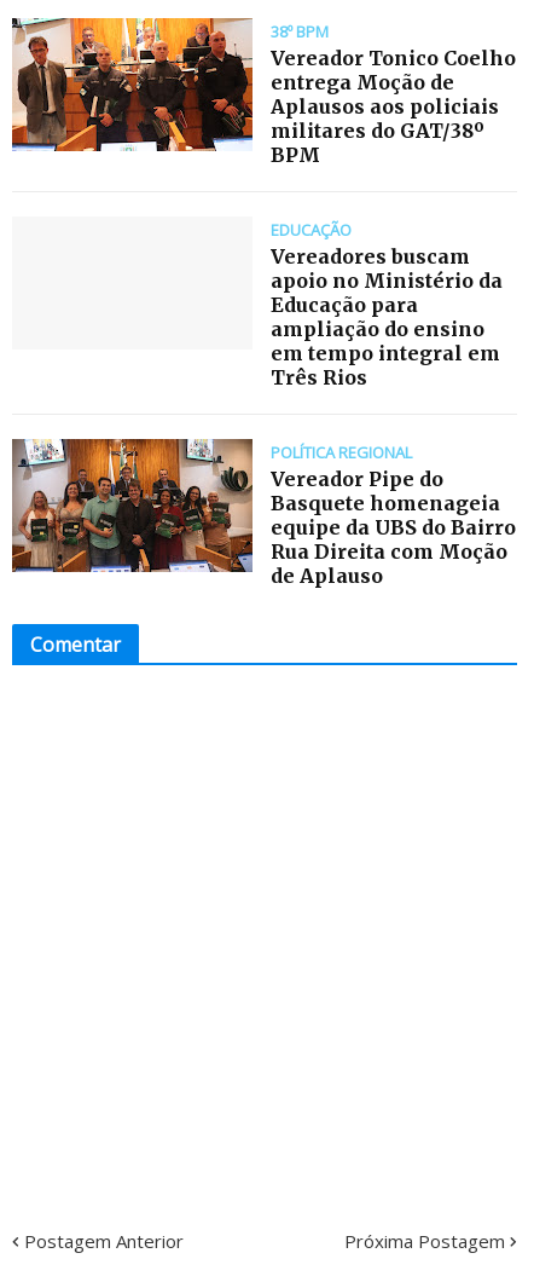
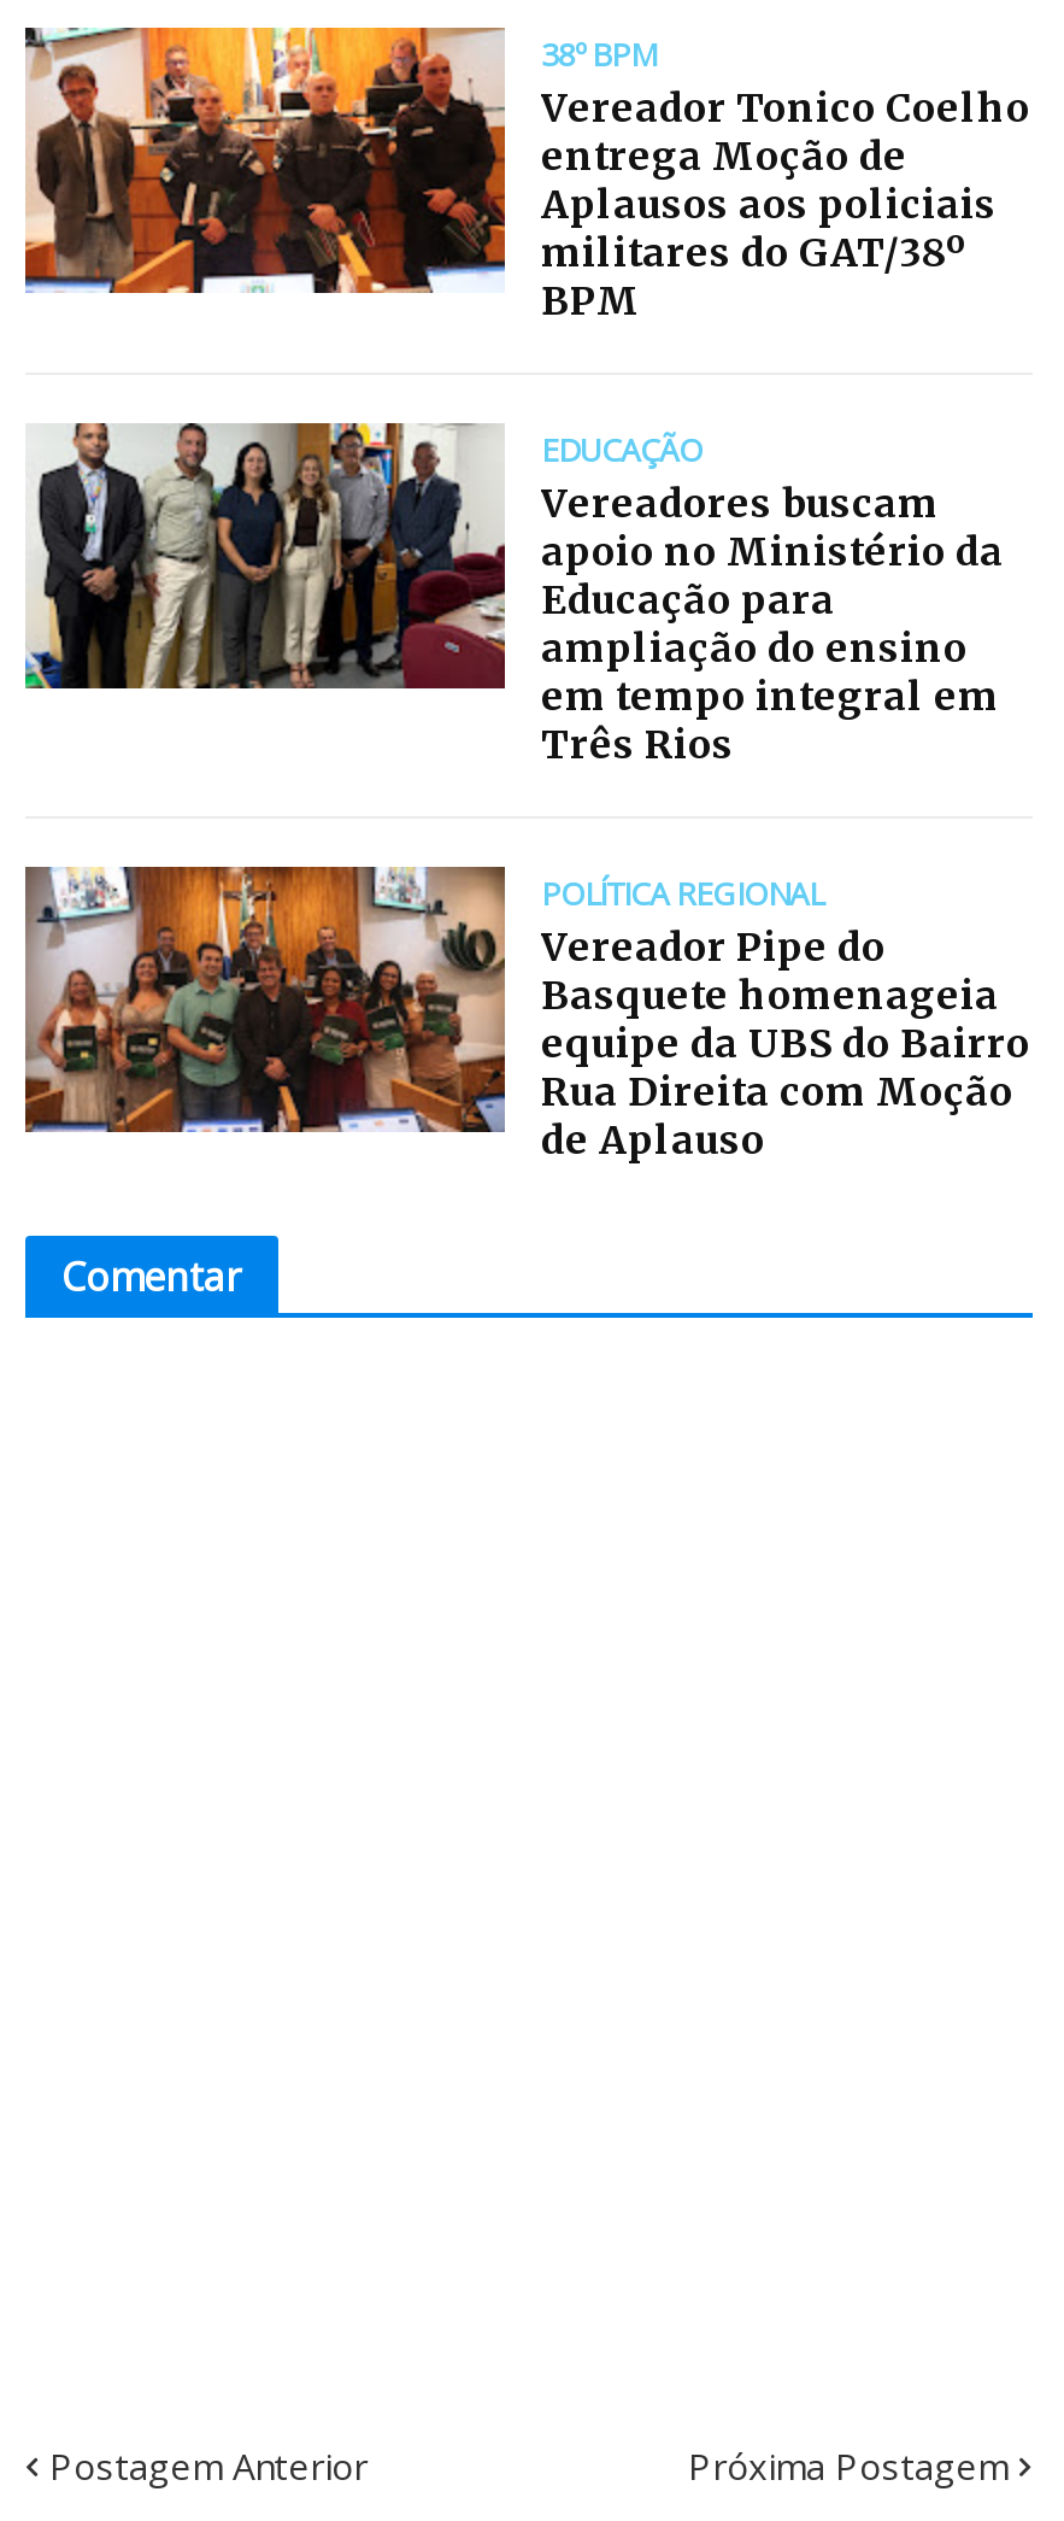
none -> [23,421,507,691] [image]

